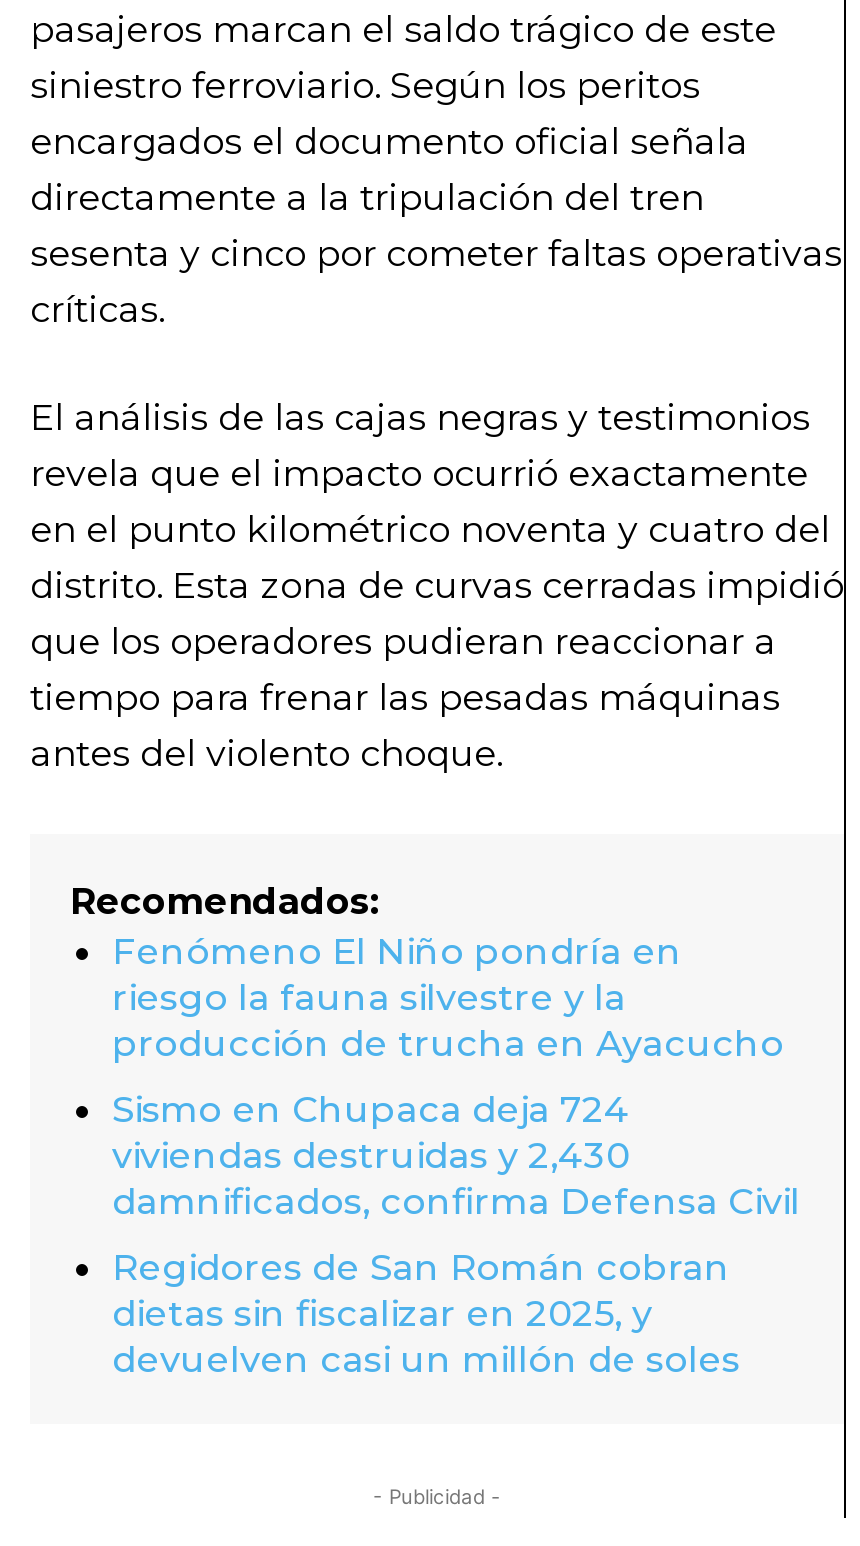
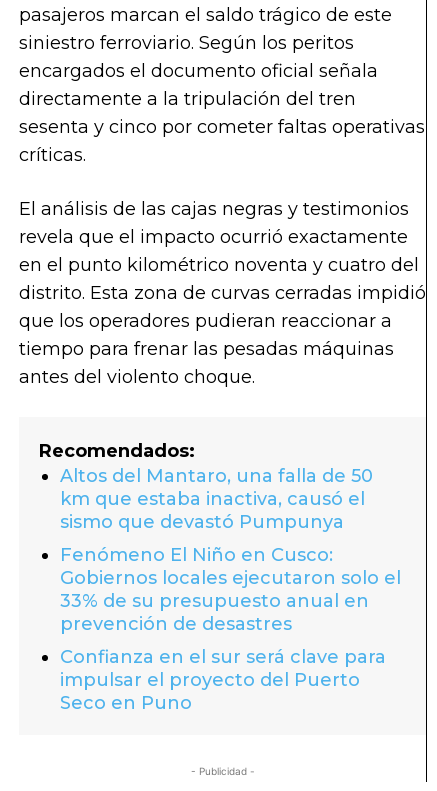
[112,930,784,1066] Fenómeno El Niño pondría en | riesgo la fauna silvestre y la | producción de trucha en Ayacucho -> [60,465,373,533] Altos del Mantaro, una falla de 50 | km que estaba inactiva, causó el | sismo que devastó Pumpunya
[112,1088,800,1224] Sismo en Chupaca deja 724 | viviendas destruidas y 2,430 | damnificados, confirma Defensa Civil -> [60,544,401,635] Fenómeno El Niño en Cusco: | Gobiernos locales ejecutaron solo el | 33% de su presupuesto anual en | prevención de desastres
[112,1246,740,1382] Regidores de San Román cobran | dietas sin fiscalizar en 2025, y | devuelven casi un millón de soles -> [60,646,386,714] Confianza en el sur será clave para | impulsar el proyecto del Puerto | Seco en Puno

